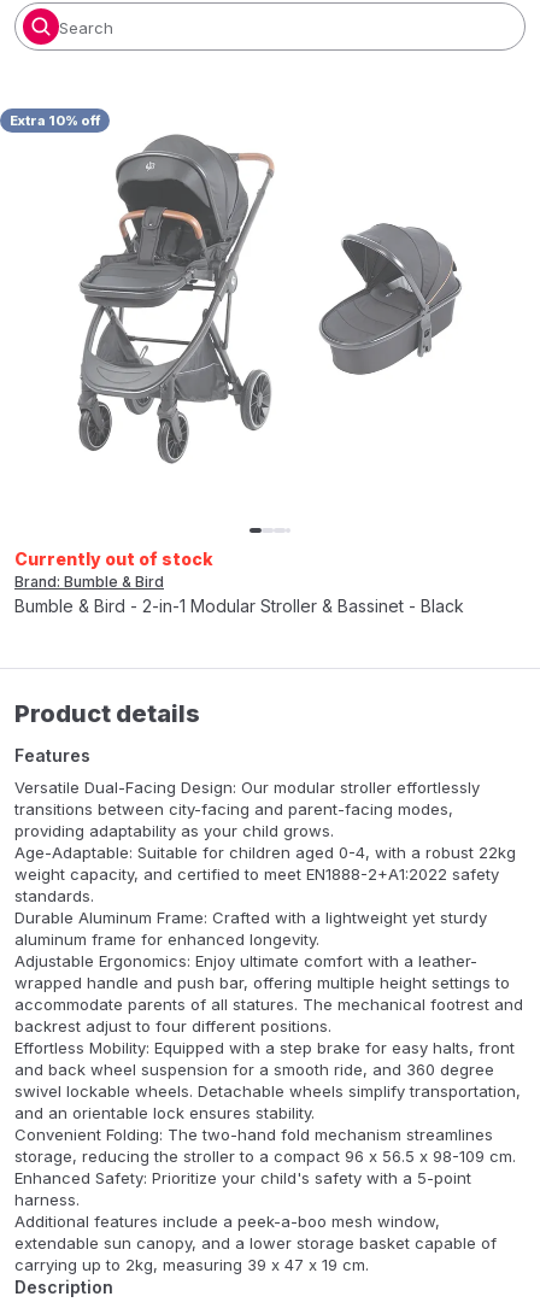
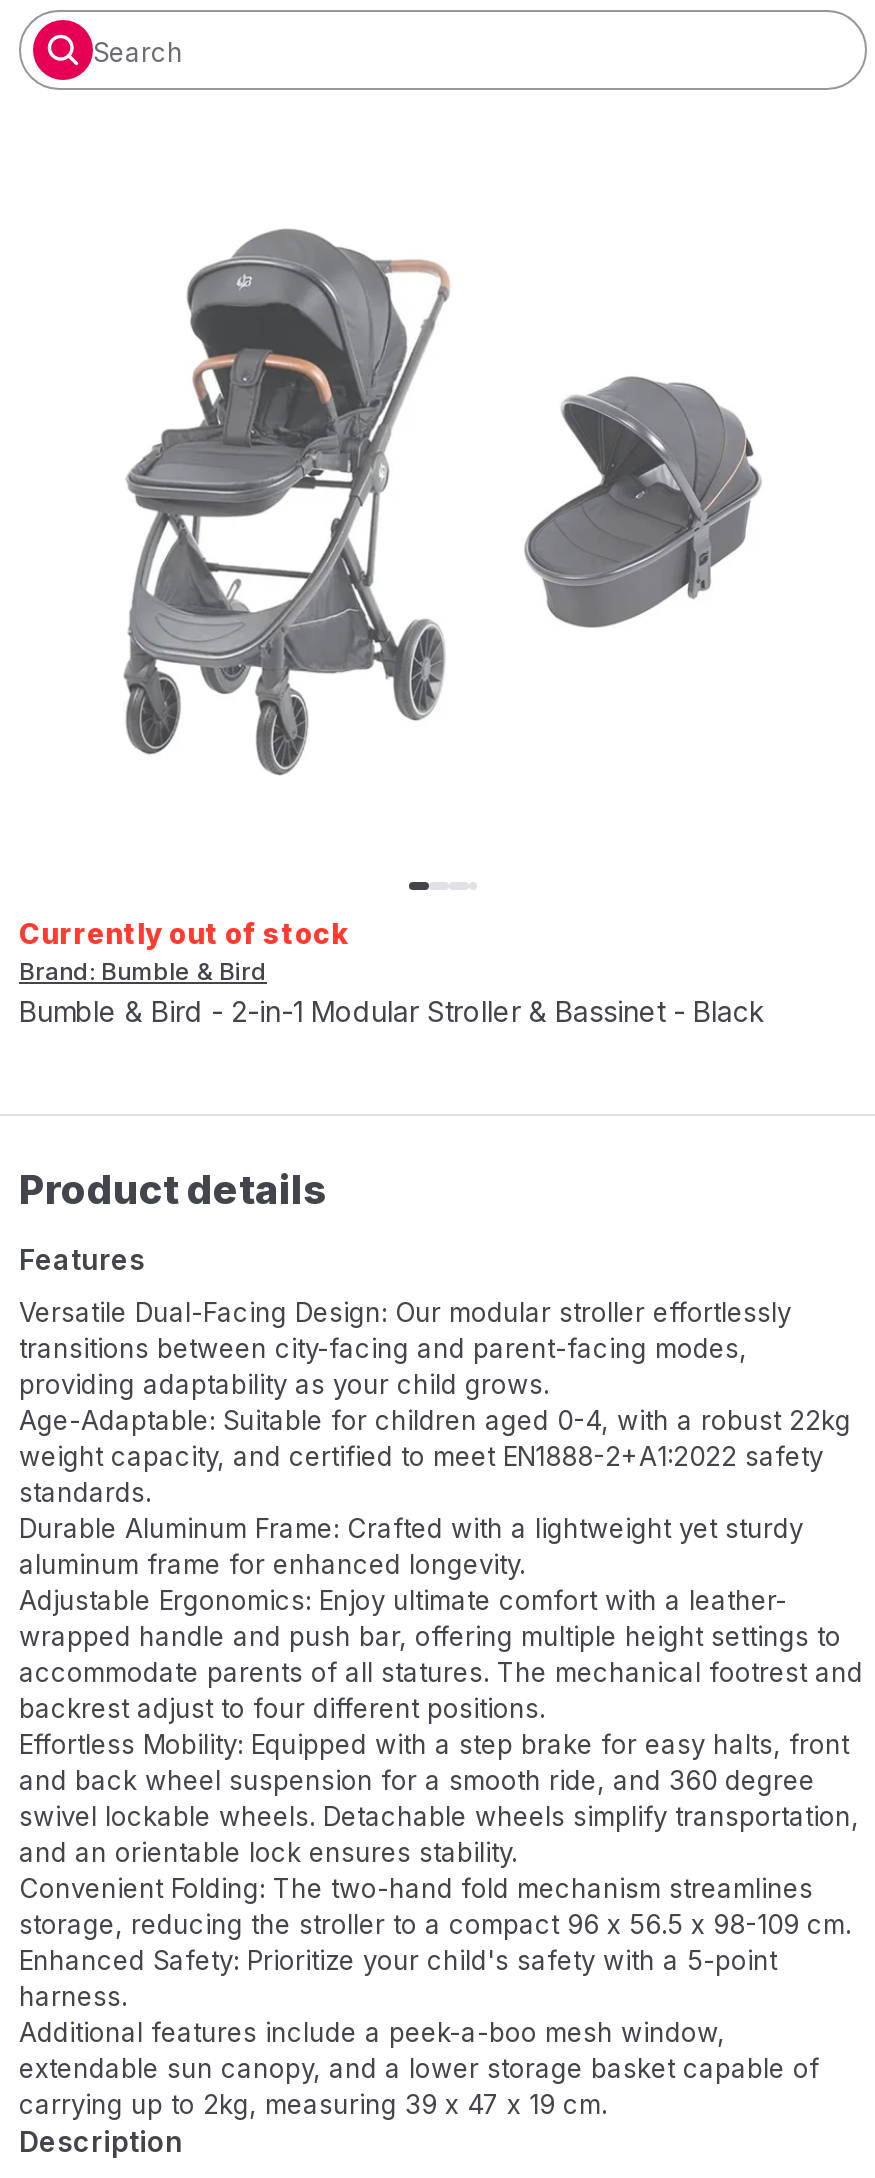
[10,112,100,129] Extra 10% off -> none

